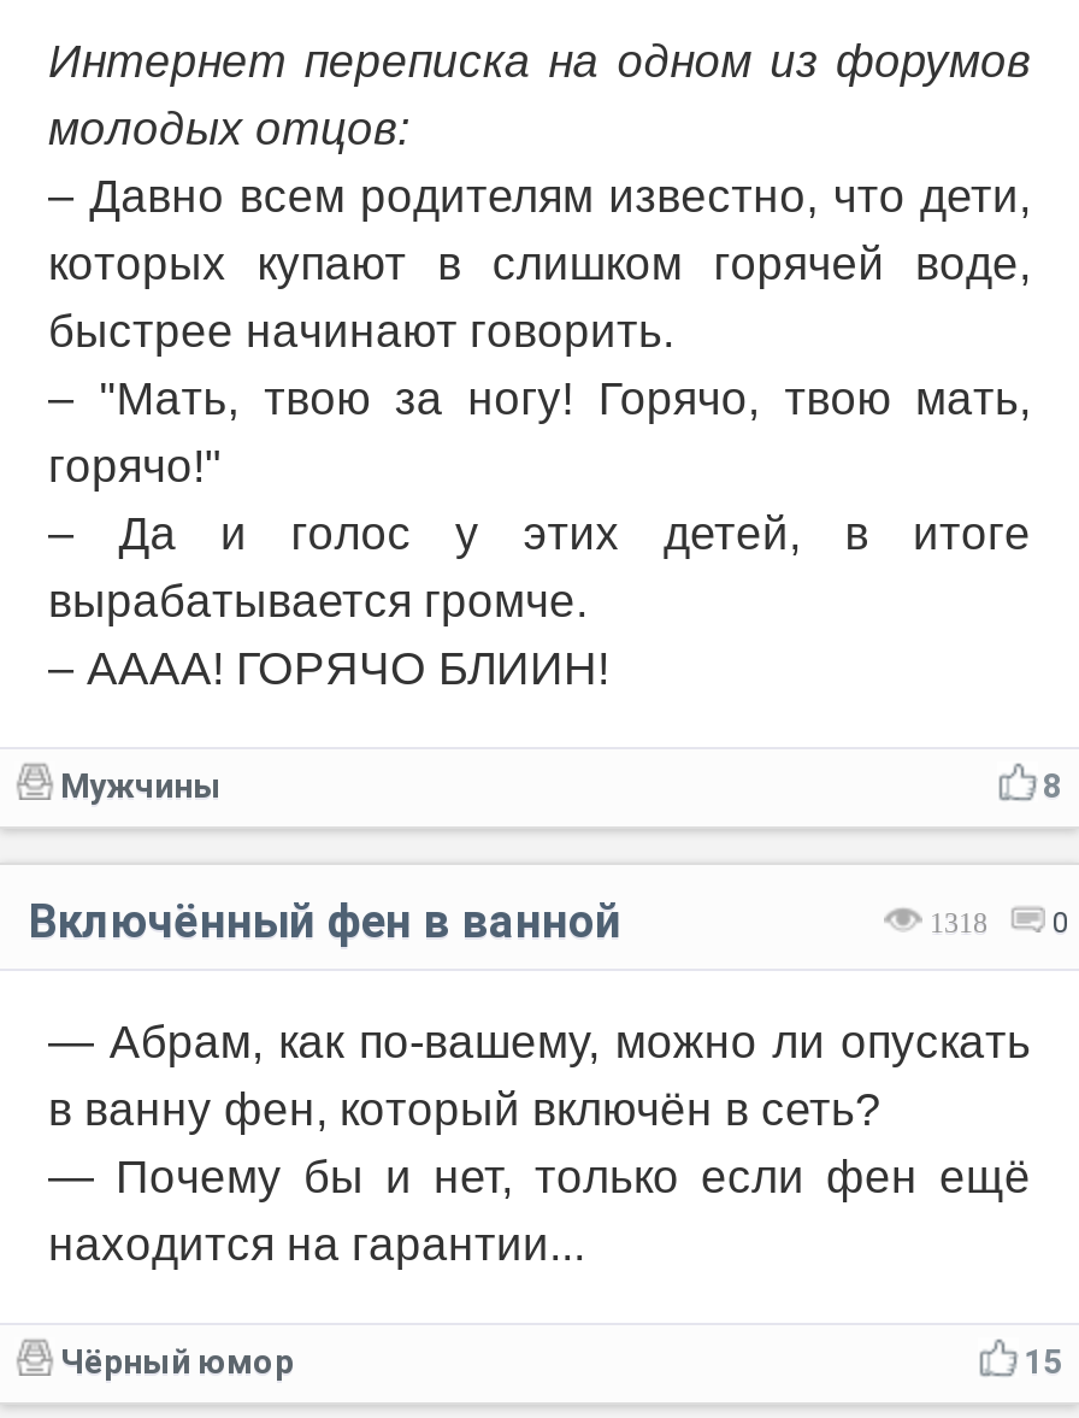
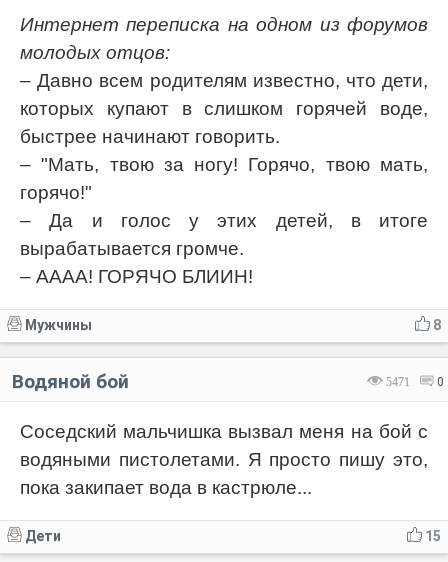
[29,893,621,948] Включённый фен в ванной -> [12,370,129,393] Водяной бой
[930,905,1069,939] 1318 0 -> [386,375,444,389] 5471 0
[48,1016,1031,1269] — Абрам, как по-вашему, можно ли опускать | в ванну фен, который включён в сеть? | — Почему бы и нет, только если фен ещё | находится на гарантии... -> [20,421,428,498] Соседский мальчишка вызвал меня на бой с | водяными пистолетами. Я просто пишу это, | пока закипает вода в кастрюле...
[60,1341,294,1379] Чёрный юмор -> [25,528,61,544] Дети

